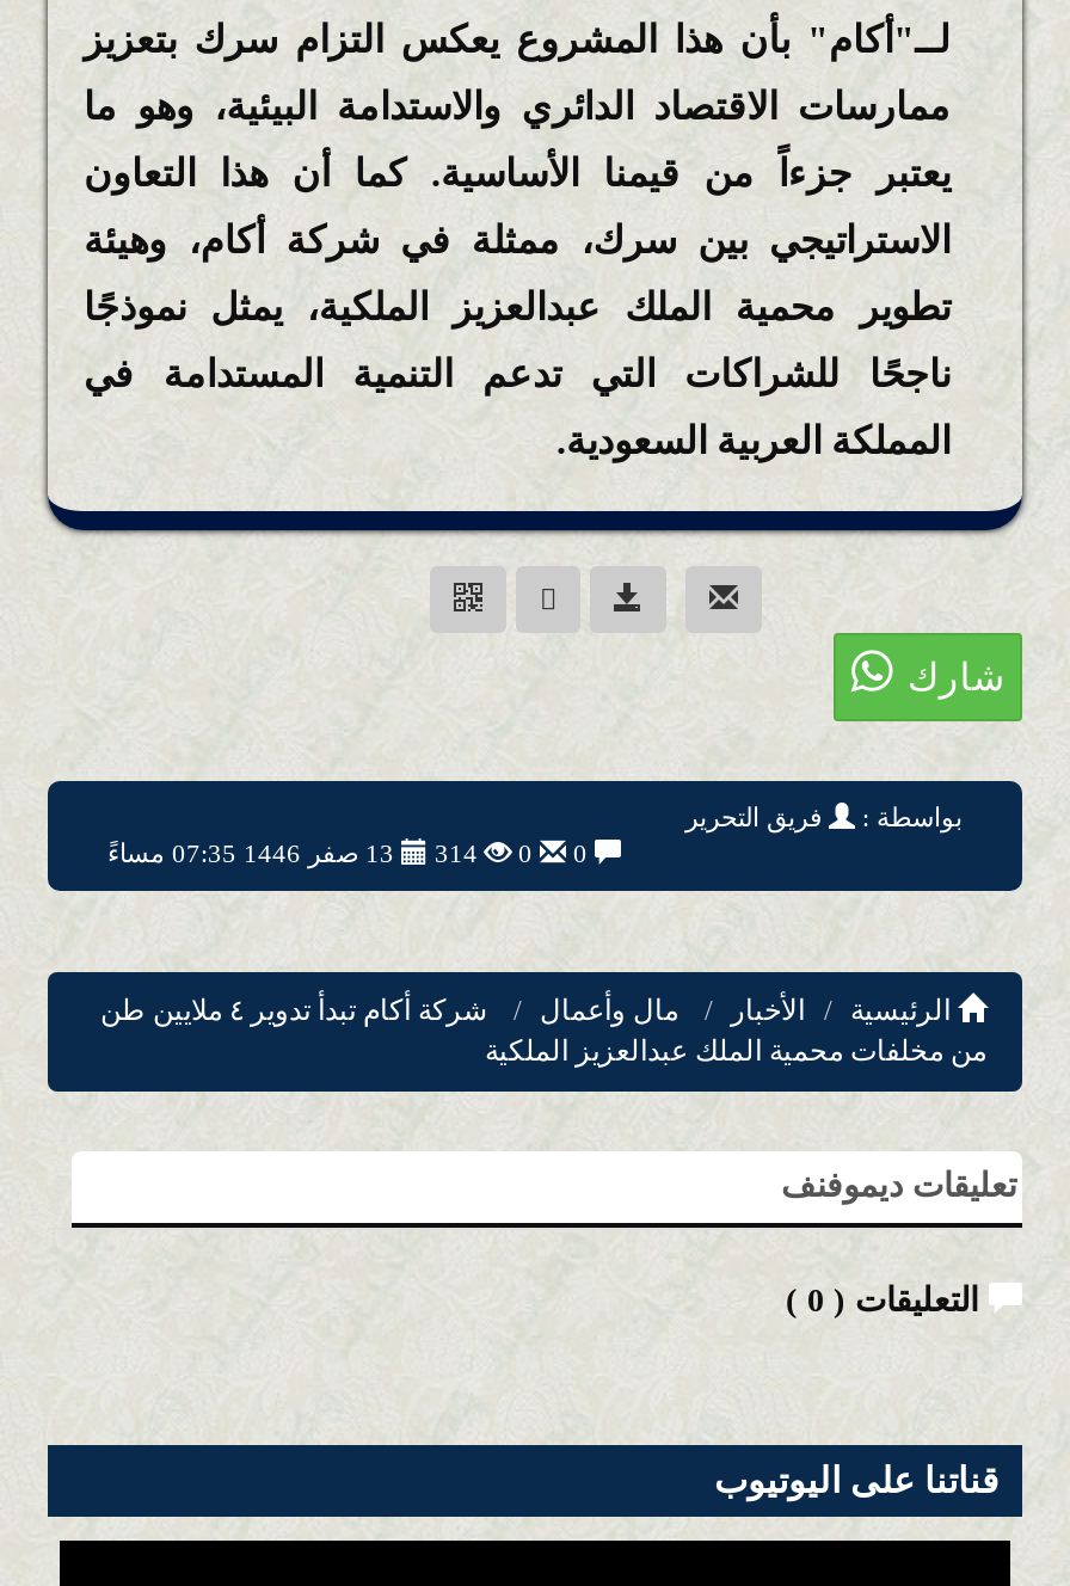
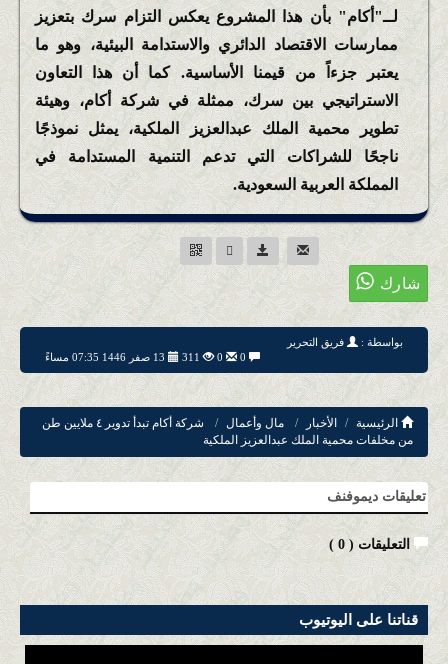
[435,839,478,868] 314 -> [182,351,200,363] 311

